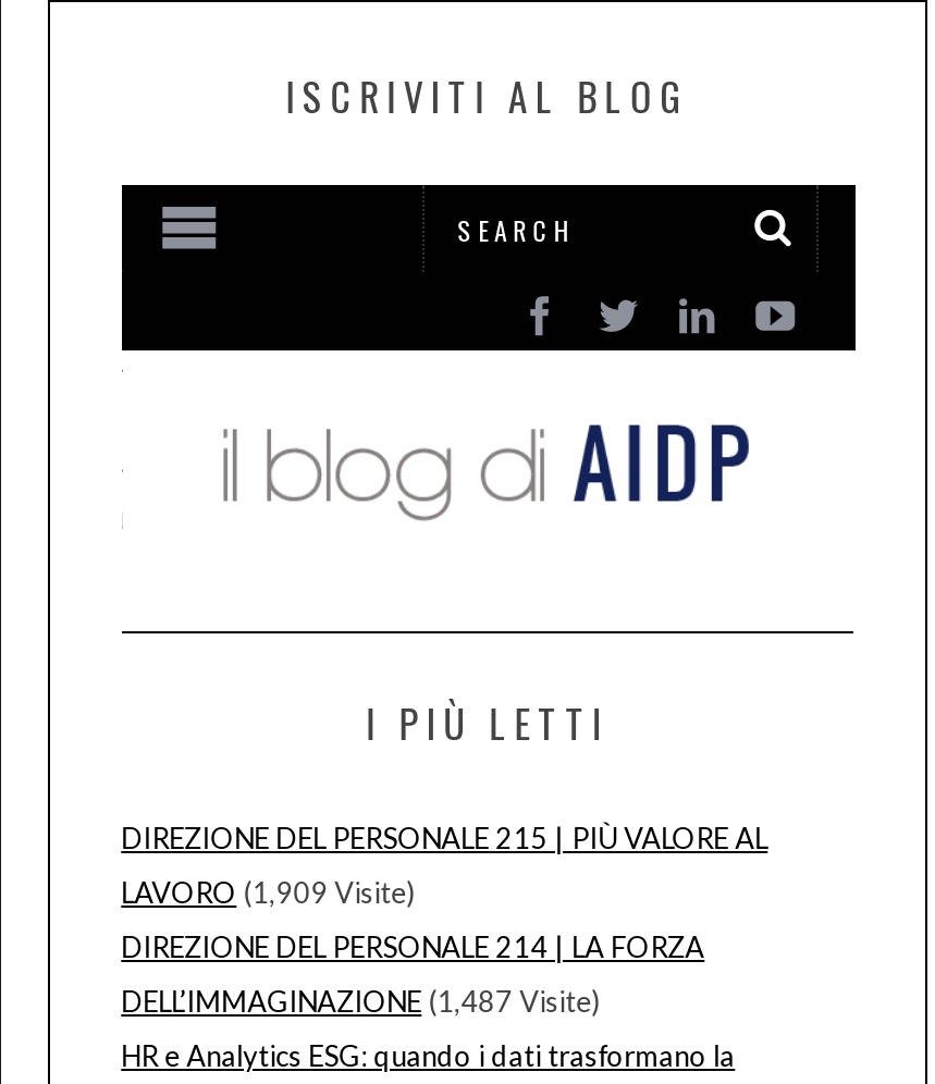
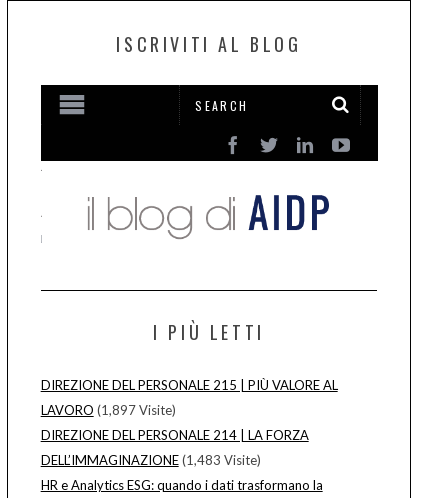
[121,875,415,910] LAVORO (1,909 Visite) -> [41,402,176,418] LAVORO (1,897 Visite)
[121,984,600,1019] DELL’IMMAGINAZIONE (1,487 Visite) -> [41,452,261,468] DELL’IMMAGINAZIONE (1,483 Visite)

